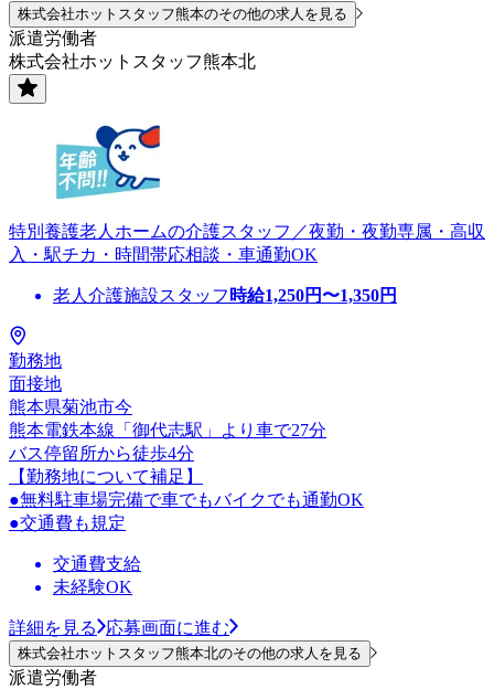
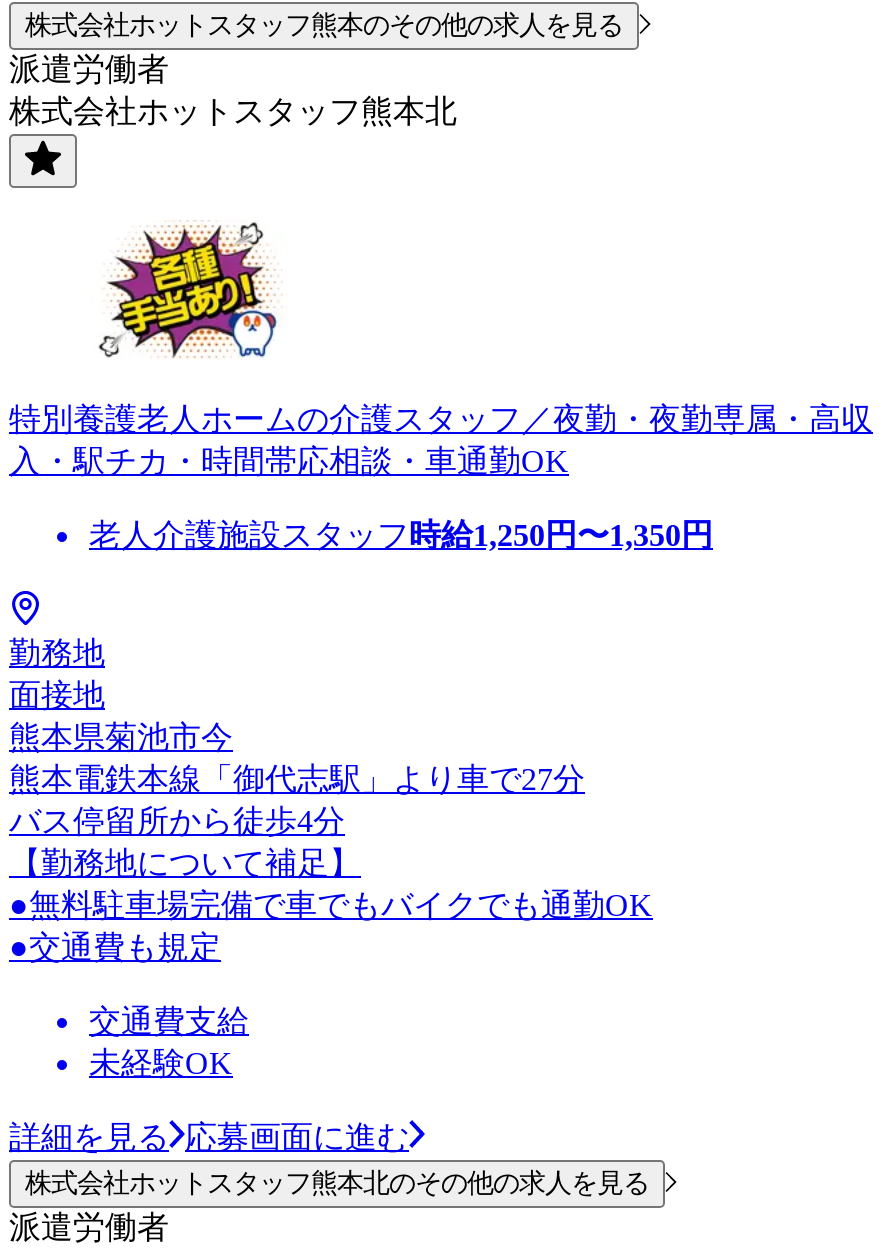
[55,123,161,200] [image] -> [95,220,283,360] [image]

